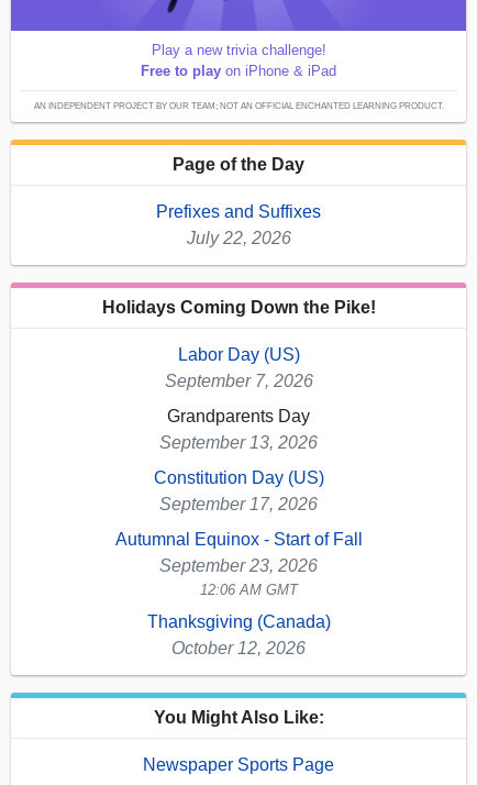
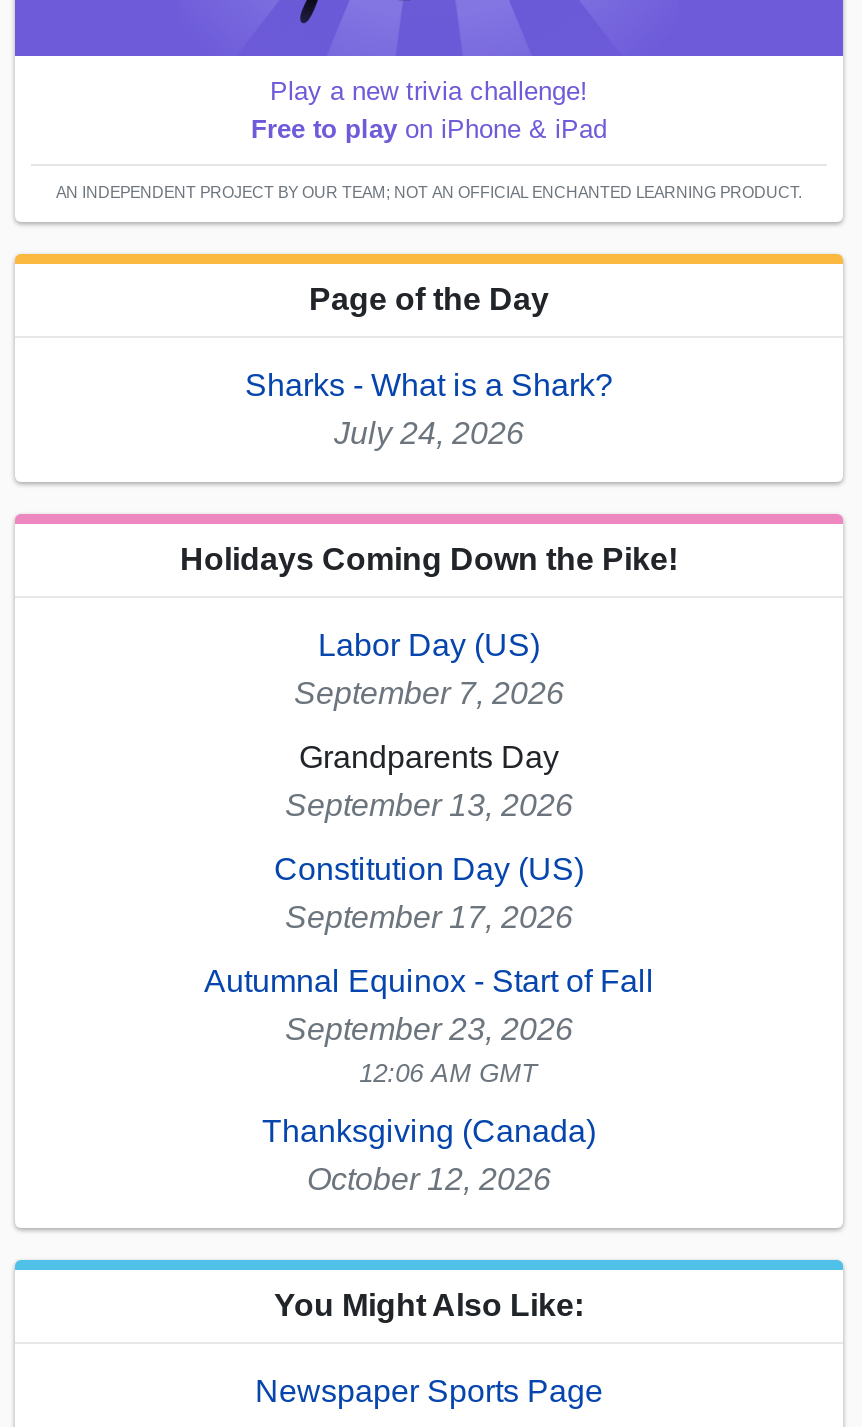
[156,203,321,248] Prefixes and Suffixes | July 22, 2026 -> [245,368,613,450] Sharks - What is a Shark? | July 24, 2026

